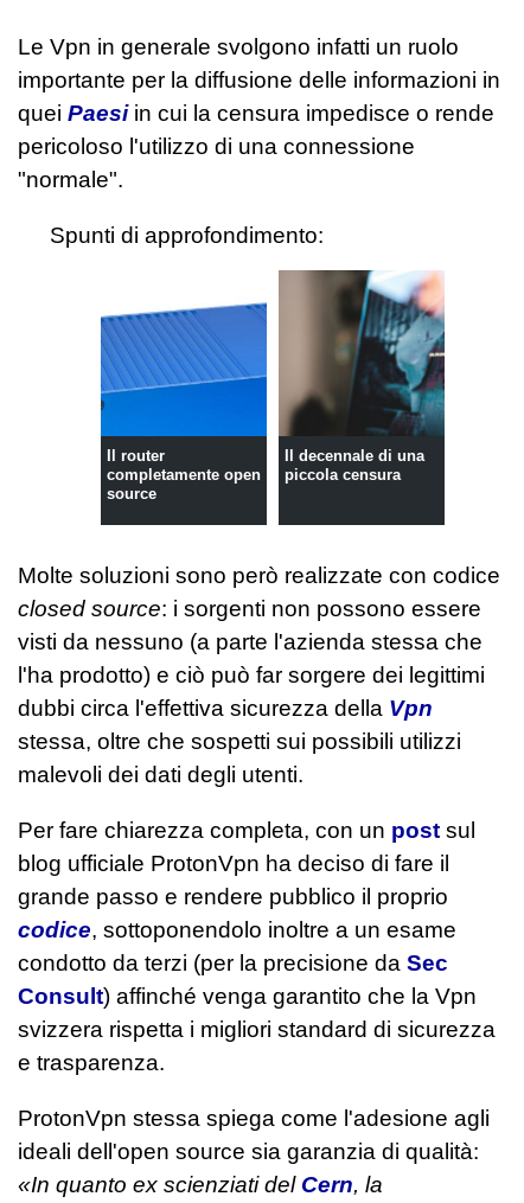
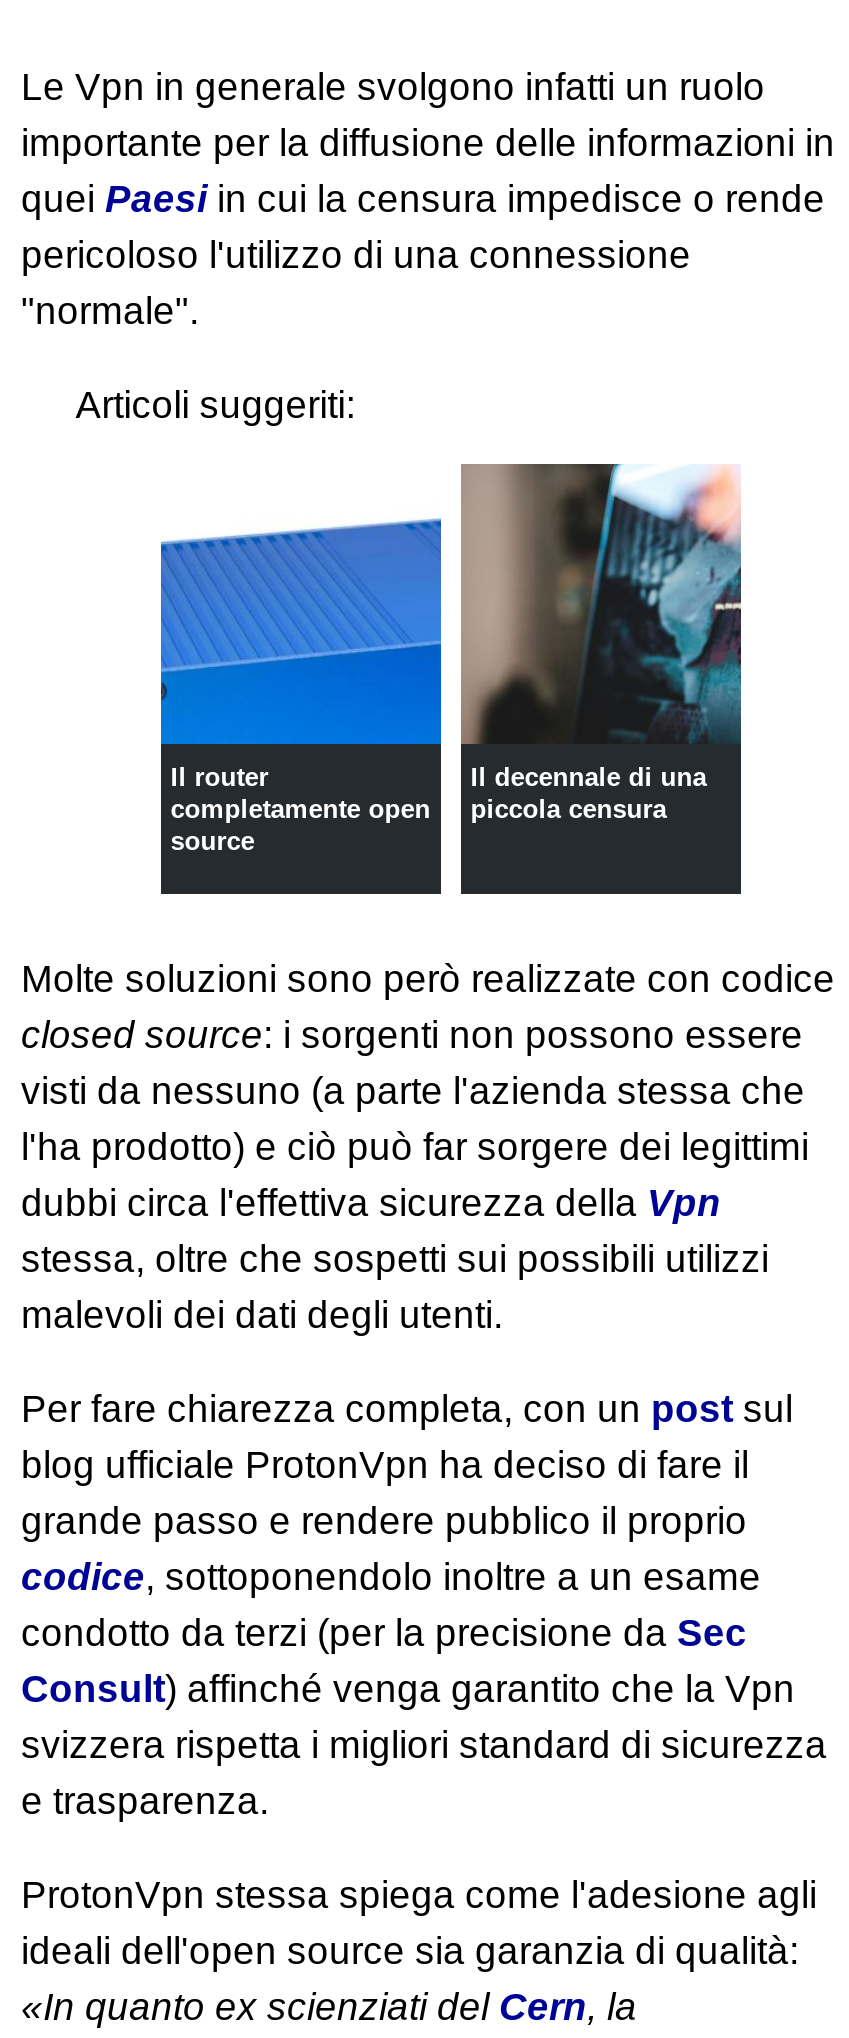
[50,223,324,247] Spunti di approfondimento: -> [75,384,355,426] Articoli suggeriti:

